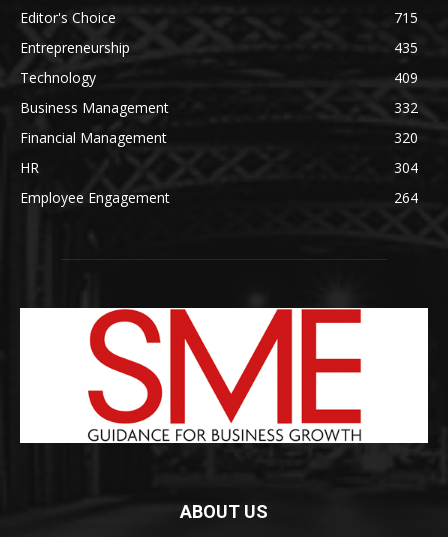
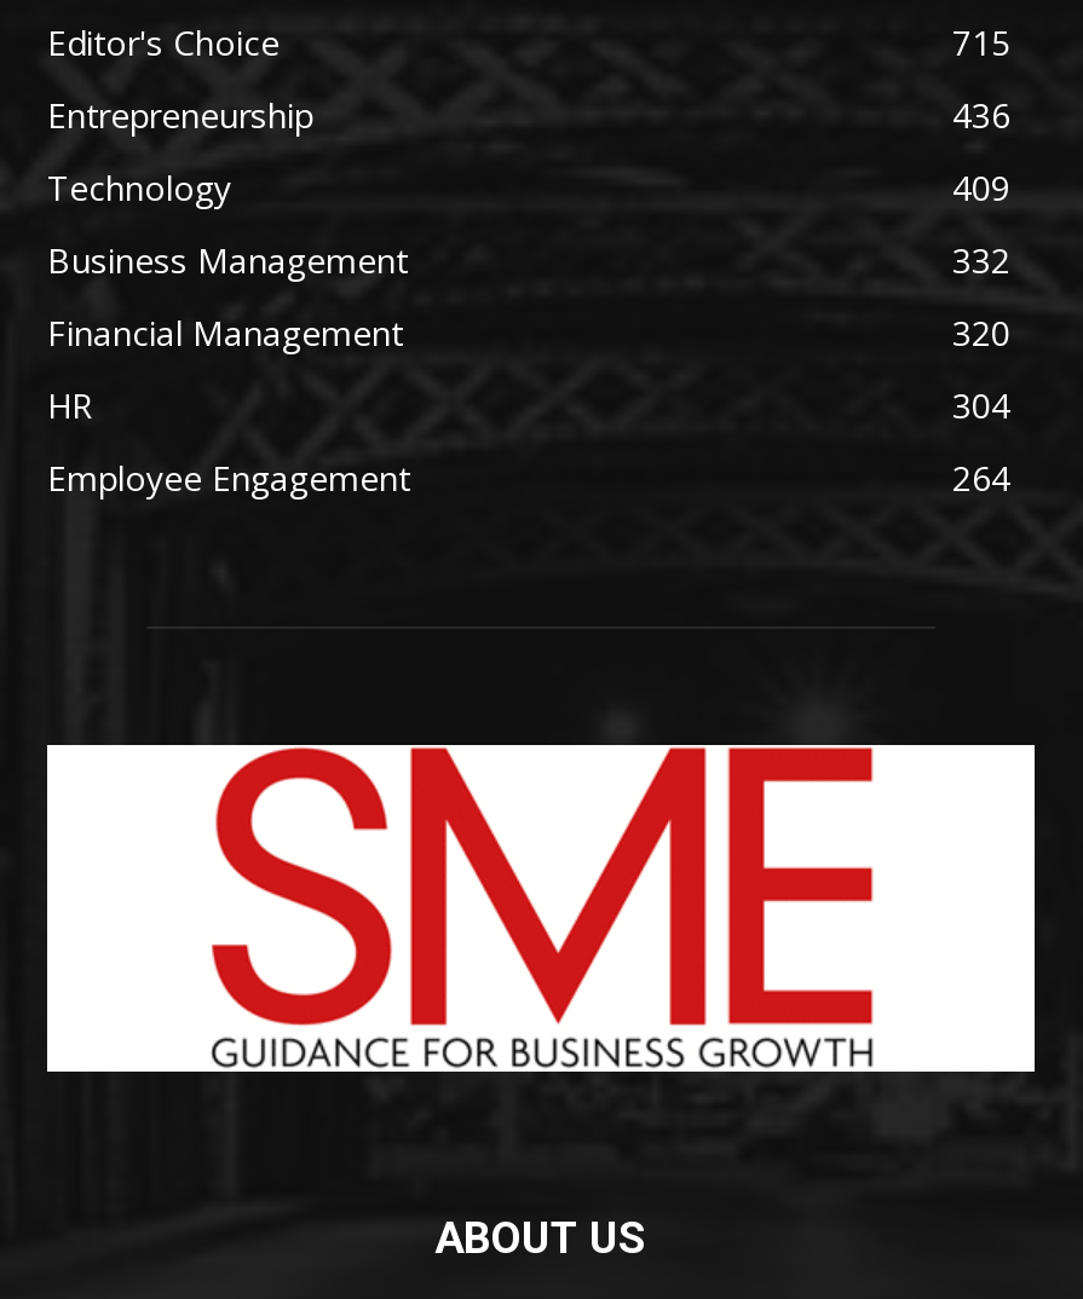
[394,38,418,57] 435 -> [952,91,1010,137] 436

